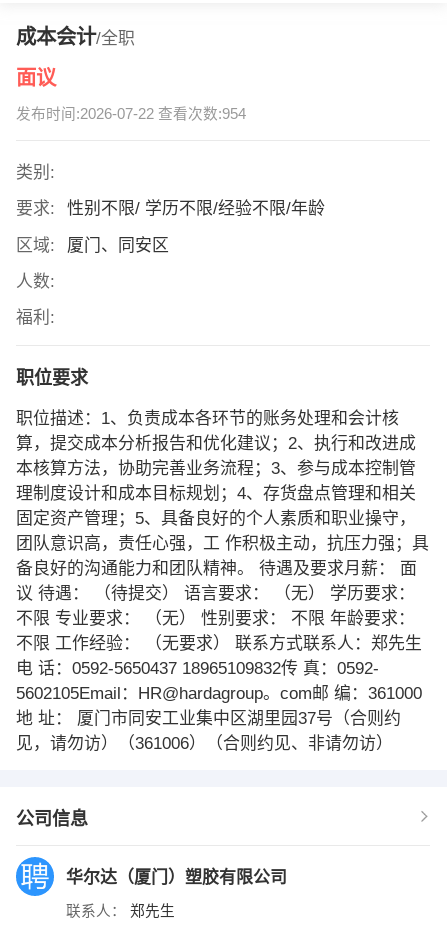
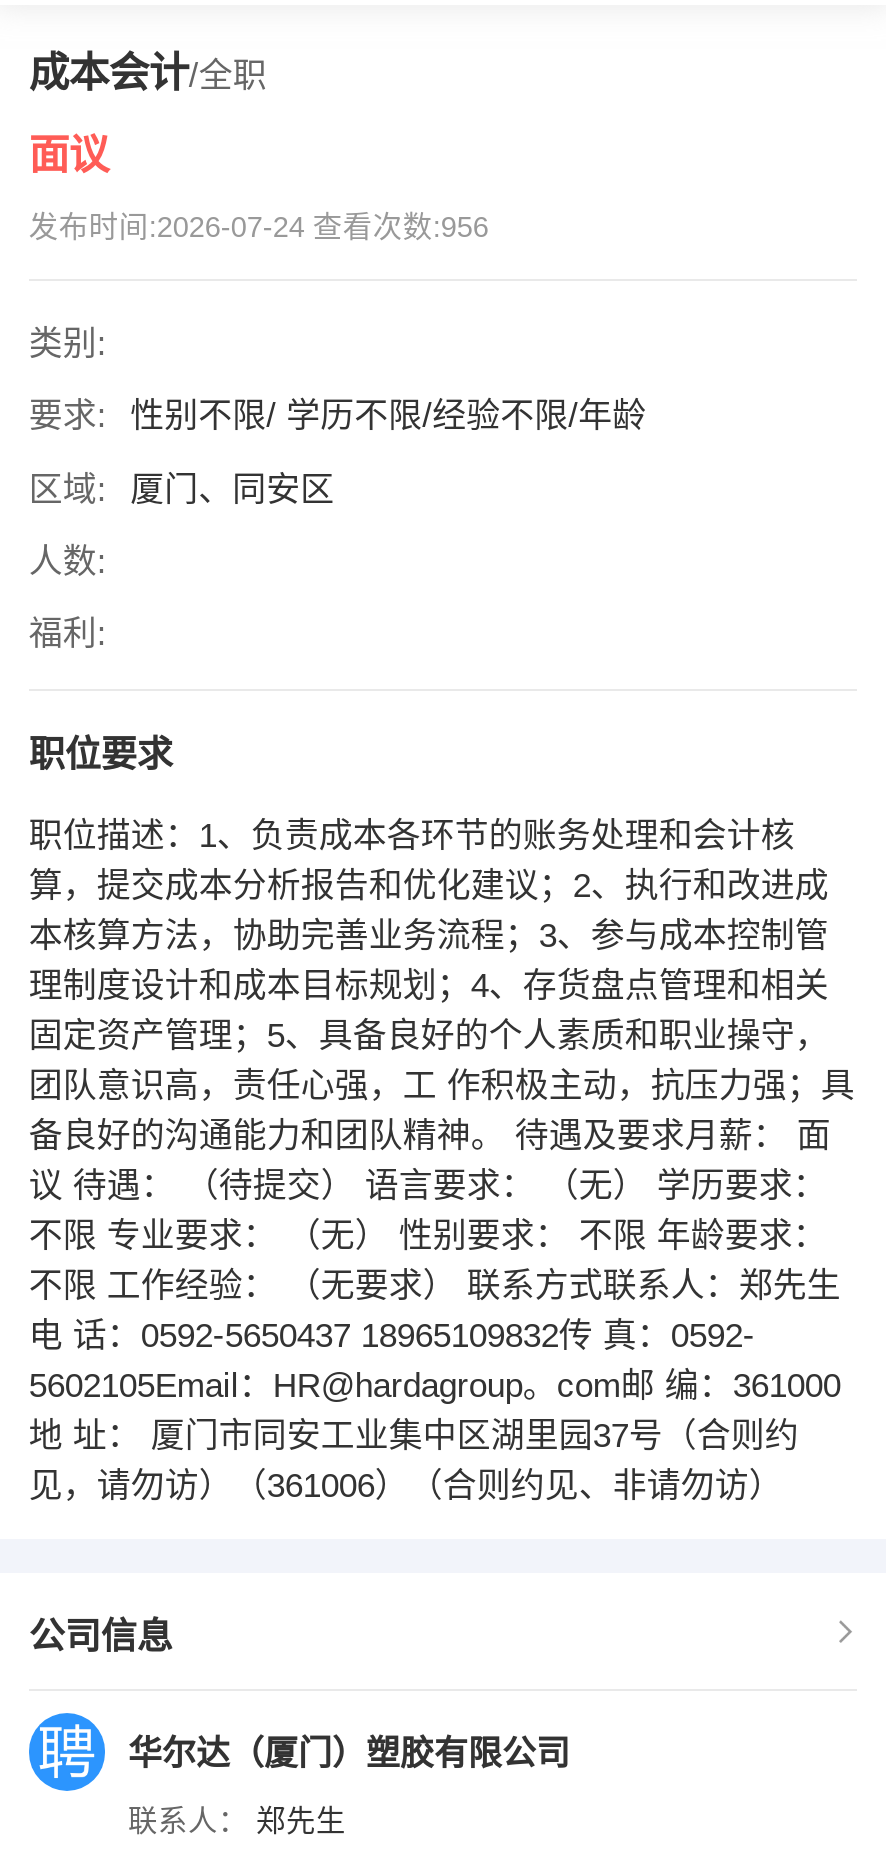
[16,106,246,122] 发布时间:2026-07-22 查看次数:954 -> [29,211,489,243] 发布时间:2026-07-24 查看次数:956

